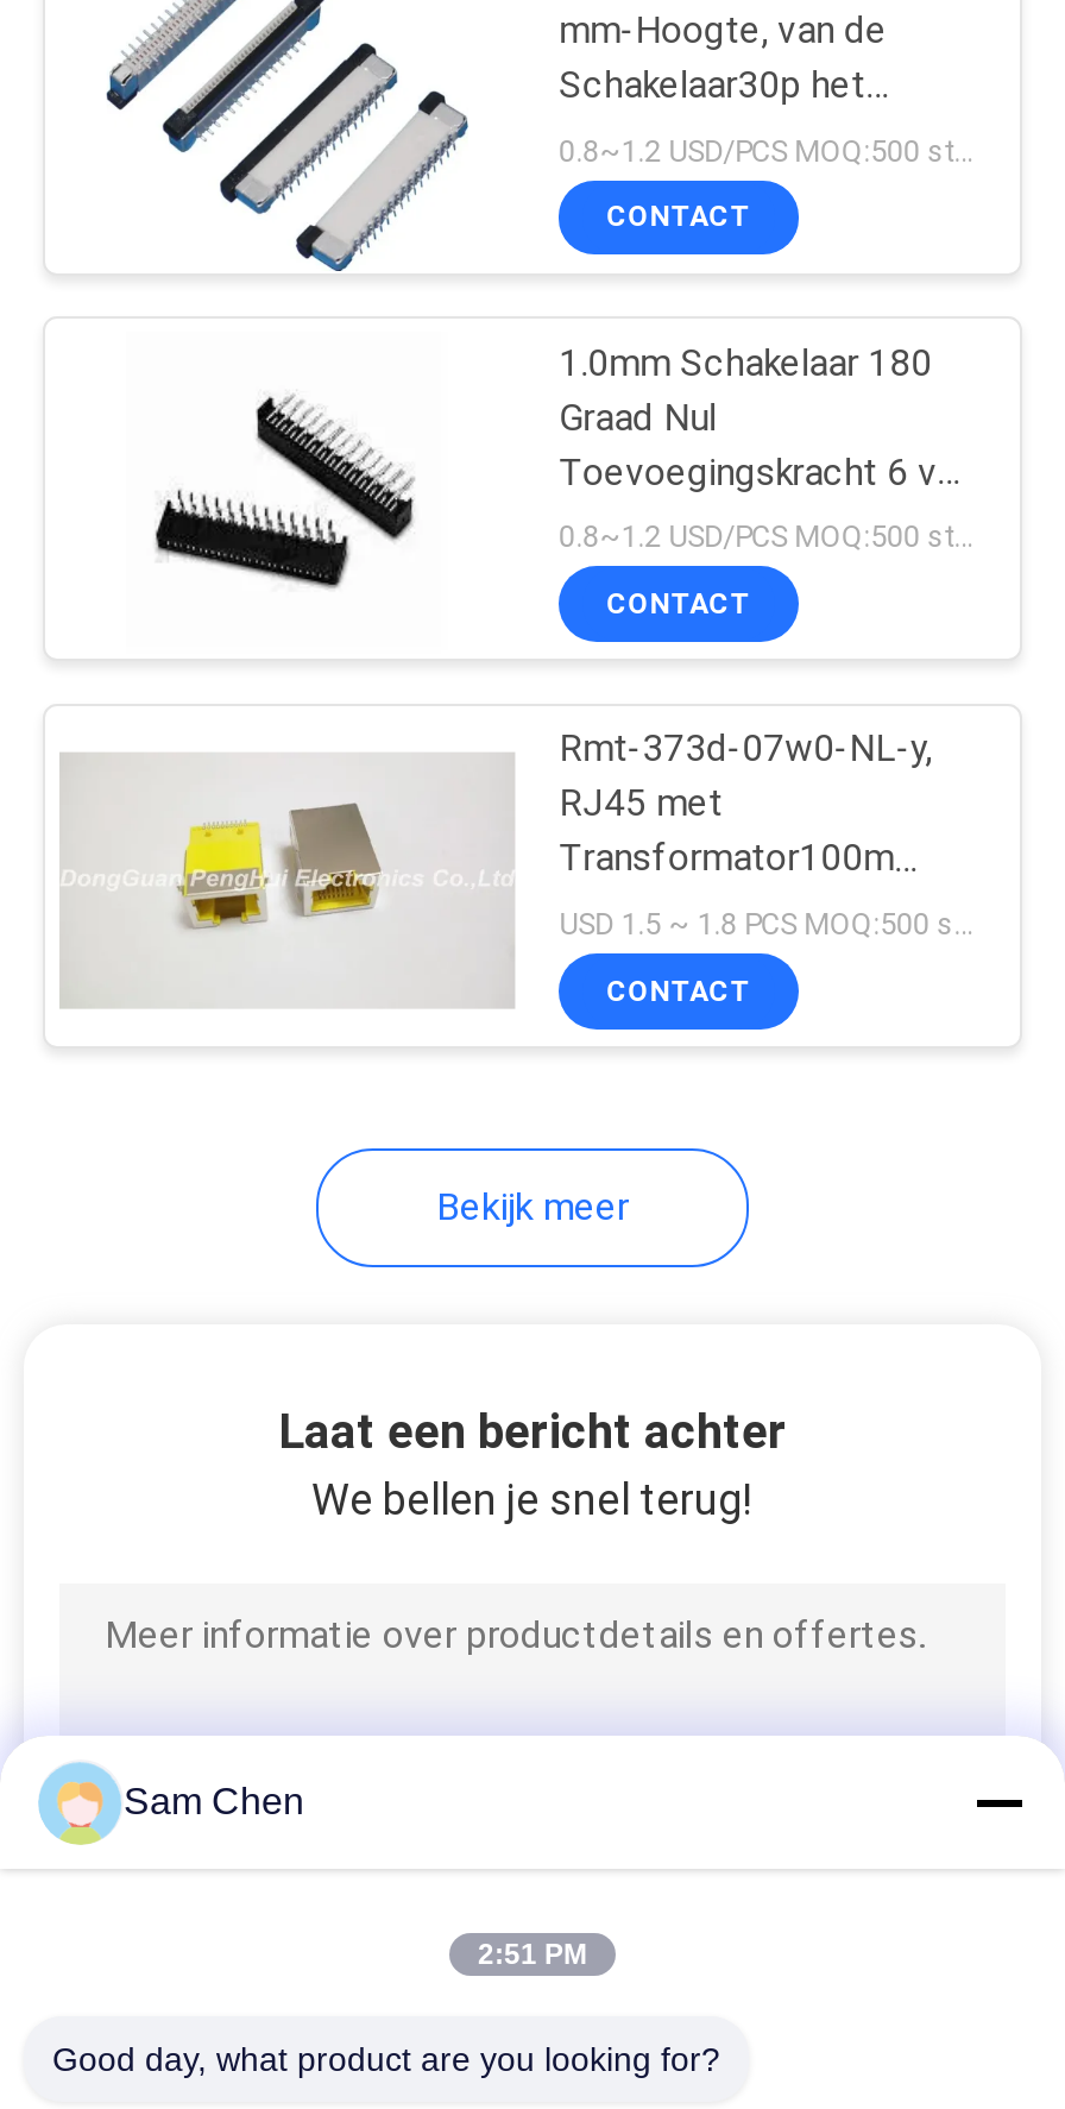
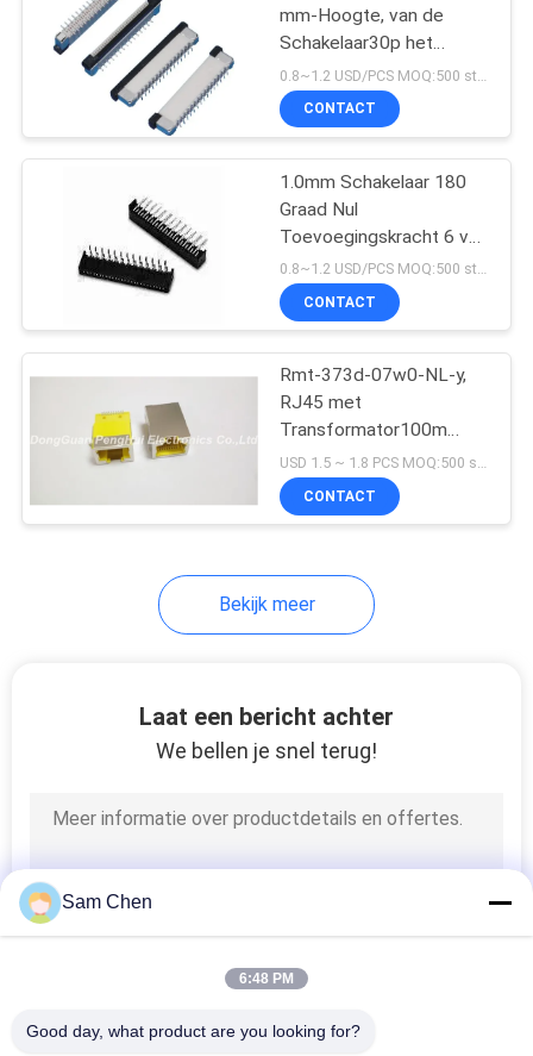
[478,1938,587,1971] 2:51 PM -> [239,970,294,987] 6:48 PM

